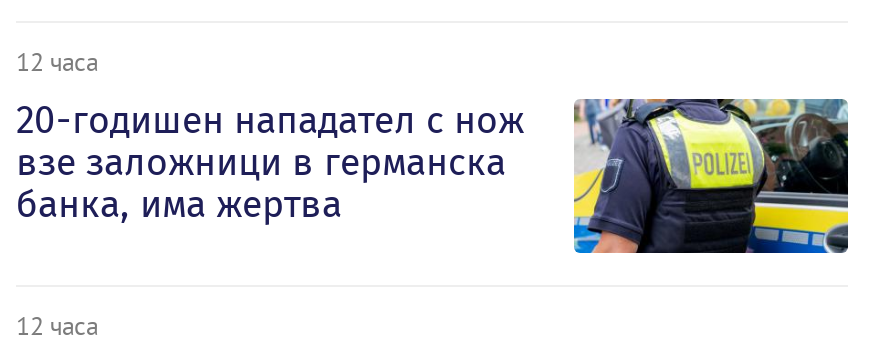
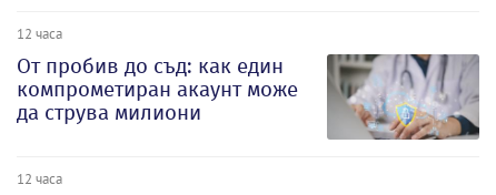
[16,97,850,256] [image] | 20-годишен нападател с нож | взе заложници в германска | банка, има жертва -> [17,53,480,141] [image] | От пробив до съд: как един | компрометиран акаунт може | да струва милиони

